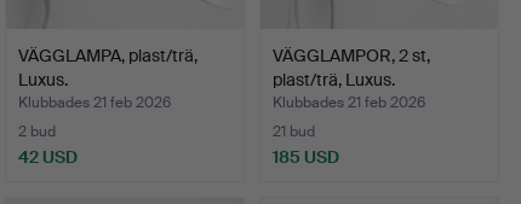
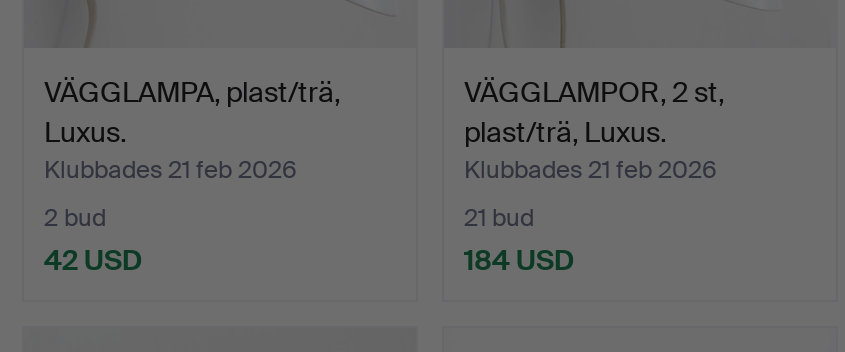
[273,146,339,168] 185 USD -> [464,242,574,278] 184 USD

